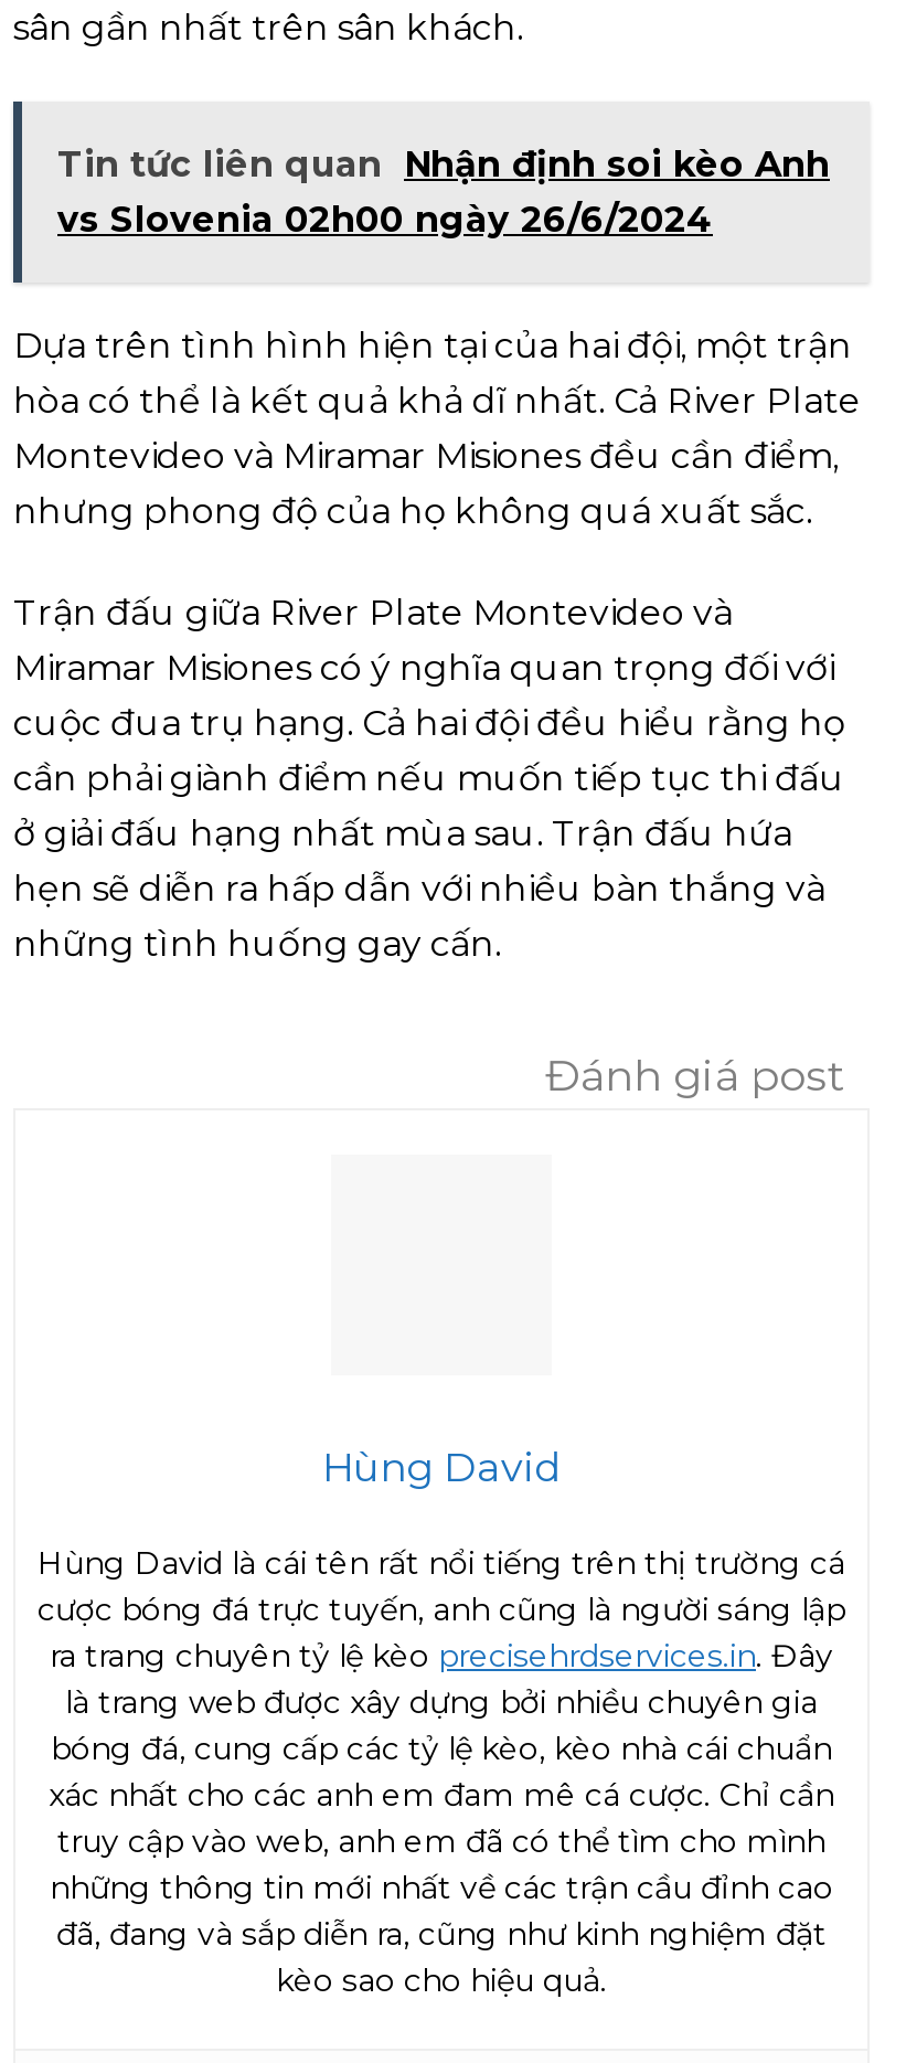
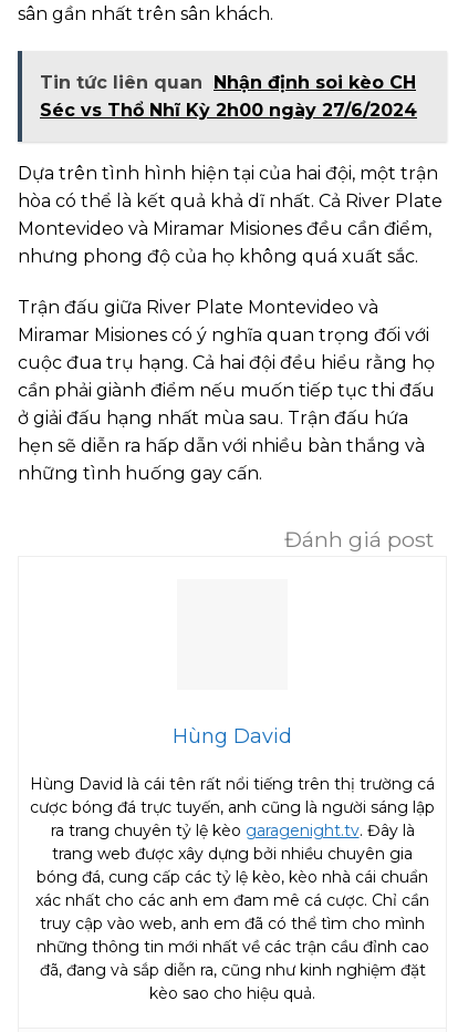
[57,143,830,240] Tin tức liên quan Nhận định soi kèo Anh | vs Slovenia 02h00 ngày 26/6/2024 -> [40,72,417,120] Tin tức liên quan Nhận định soi kèo CH | Séc vs Thổ Nhĩ Kỳ 2h00 ngày 27/6/2024
[50,1635,833,1721] ra trang chuyên tỷ lệ kèo precisehrdservices.in. Đây | là trang web được xây dựng bởi nhiều chuyên gia -> [50,820,414,863] ra trang chuyên tỷ lệ kèo garagenight.tv. Đây là | trang web được xây dựng bởi nhiều chuyên gia

